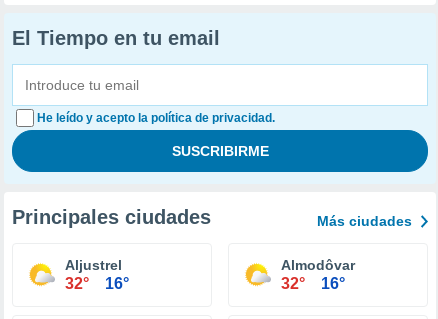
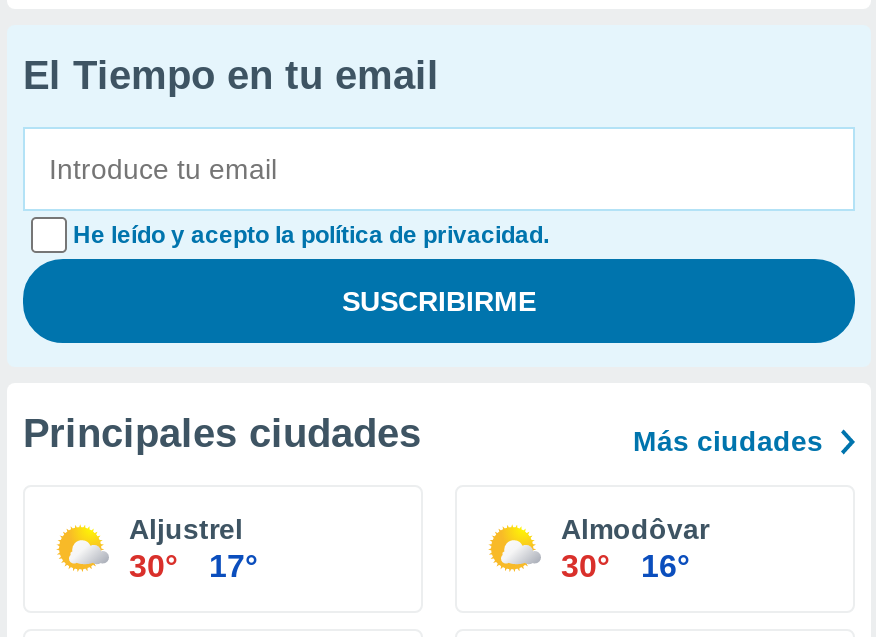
[65,275,89,292] 32° -> [129,549,177,583] 30°
[105,275,129,292] 16° -> [209,549,257,583] 17°
[281,275,345,292] 32° 16° -> [561,549,689,583] 30° 16°

